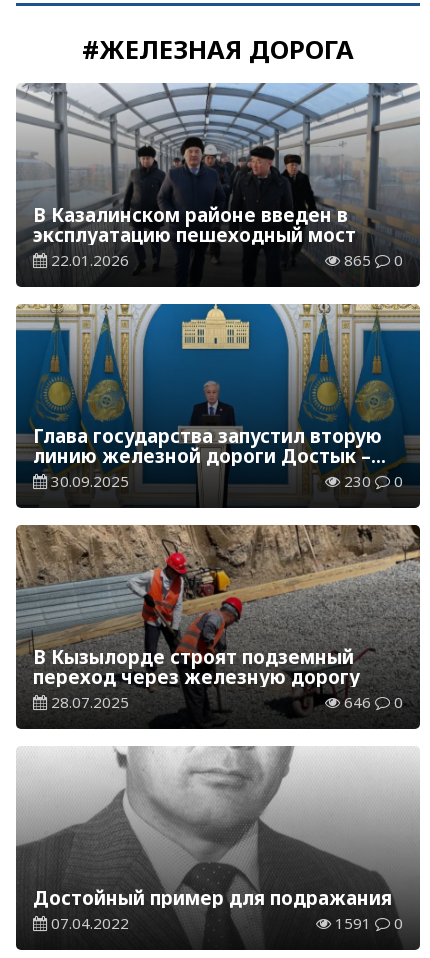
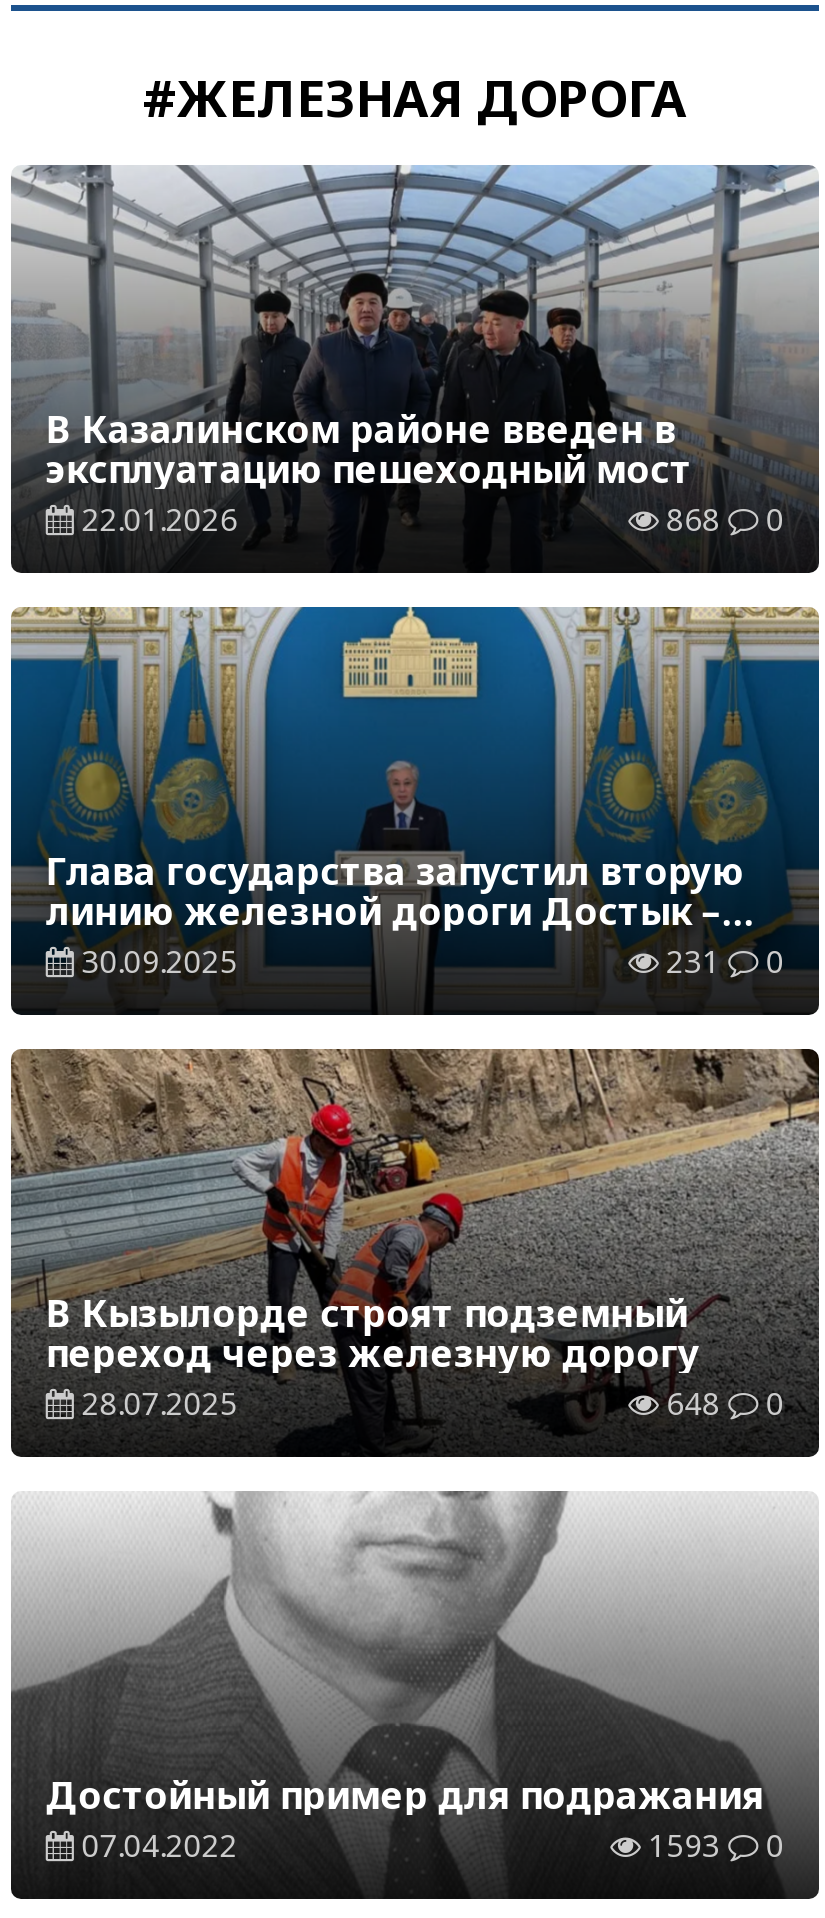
[340,250,403,270] 865 0 -> [658,499,784,539] 868 0
[340,471,403,491] 230 0 -> [658,941,784,981] 231 0
[340,692,403,712] 646 0 -> [658,1383,784,1423] 648 0
[331,913,403,933] 1591 0 -> [640,1825,784,1865] 1593 0

